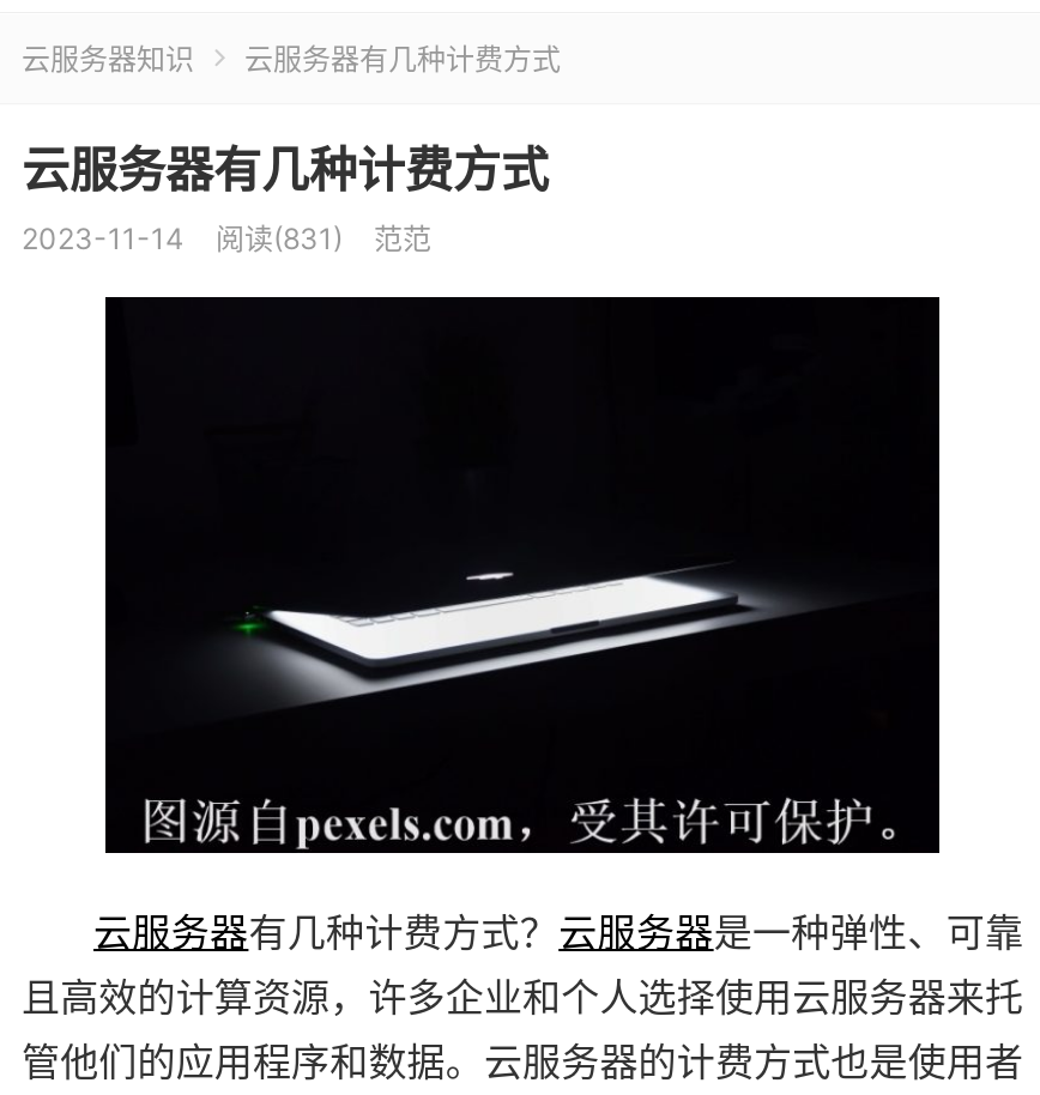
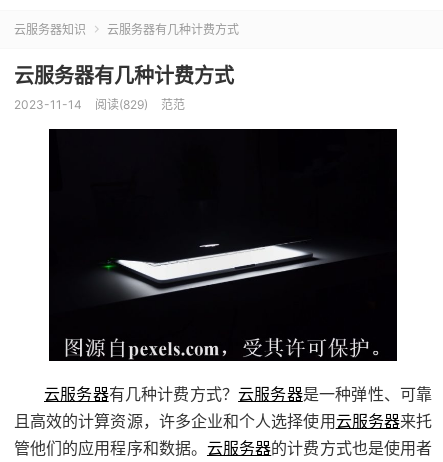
[216,220,343,256] 阅读(831) -> [95,97,148,112] 阅读(829)

